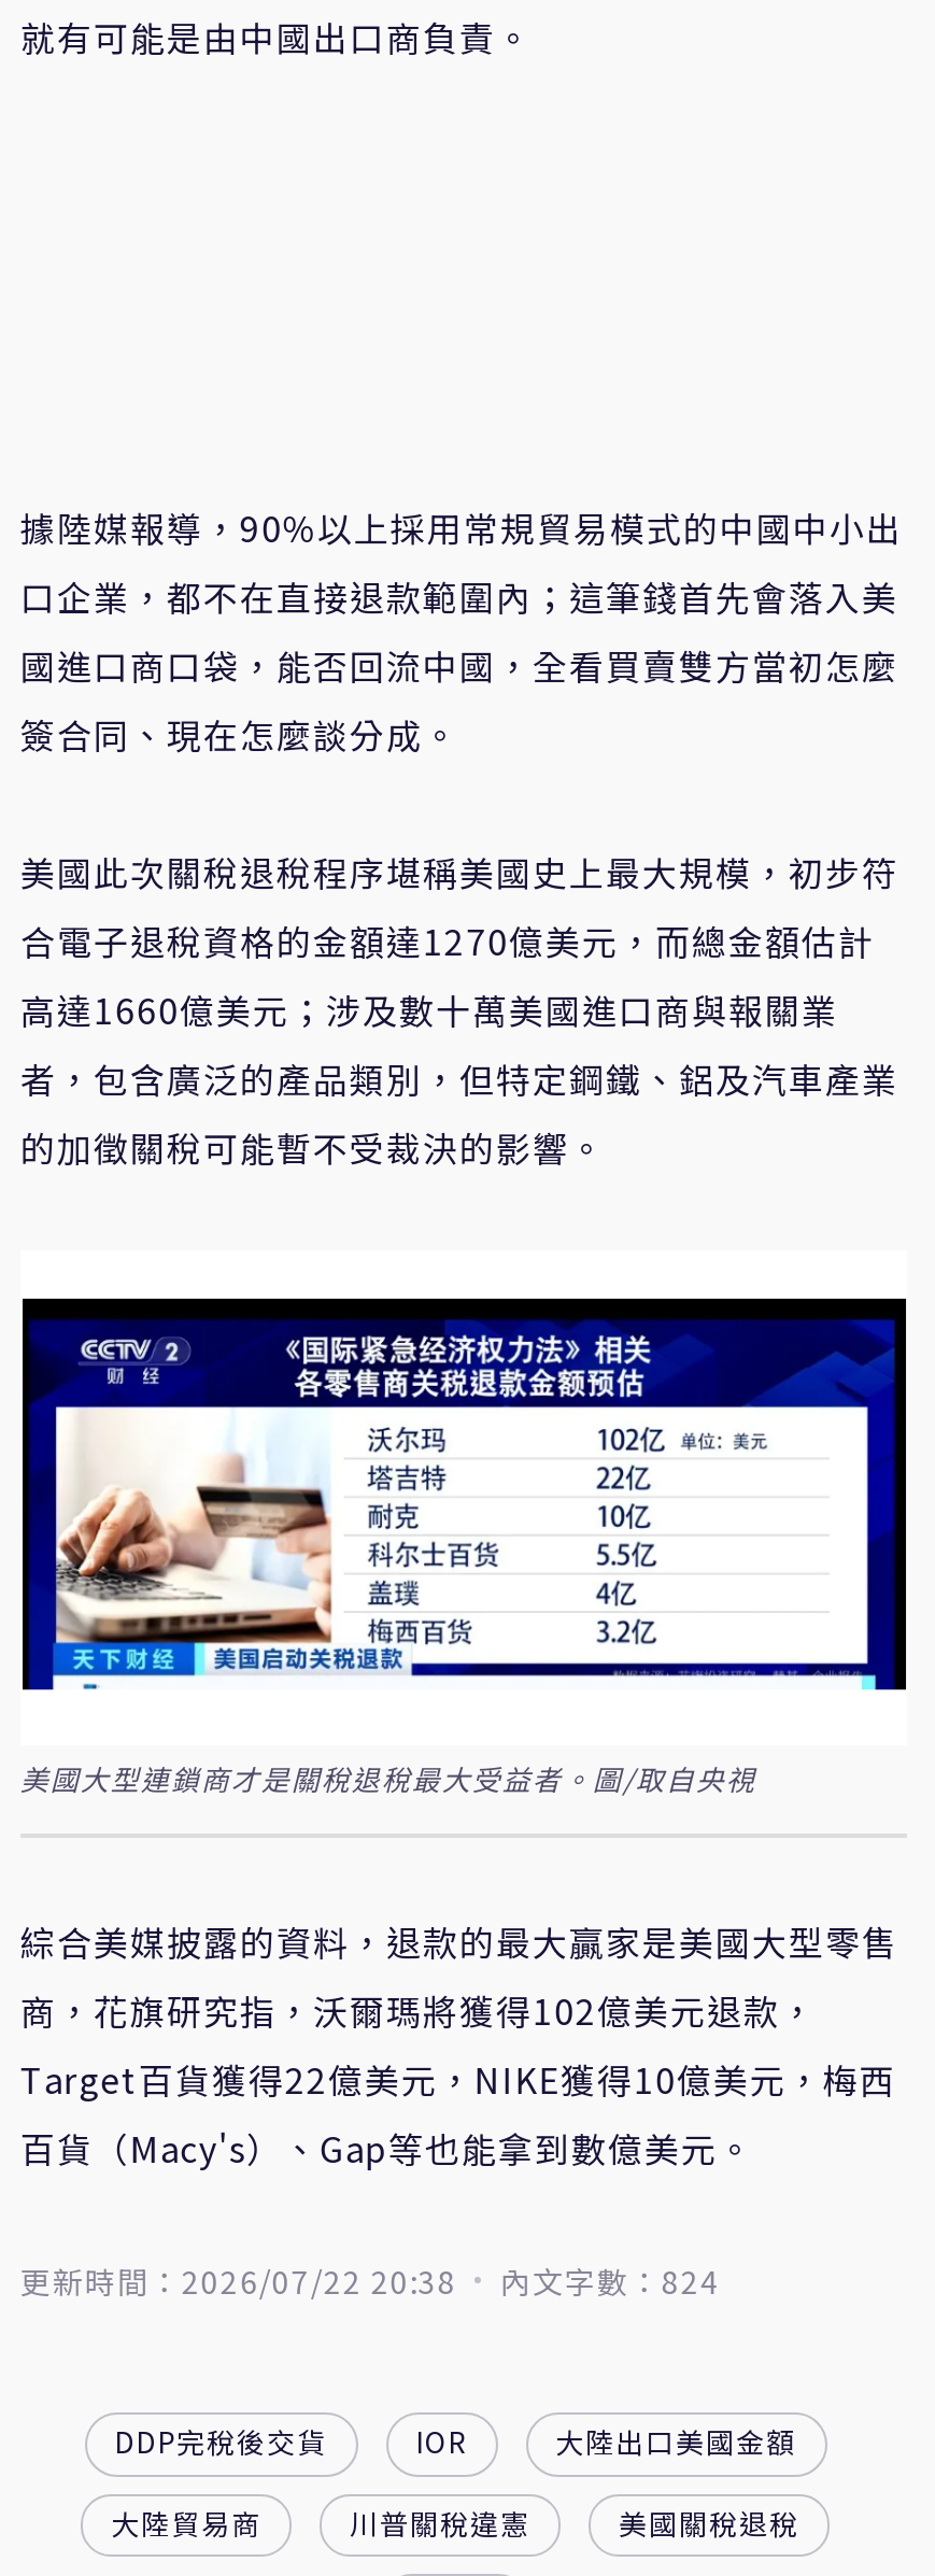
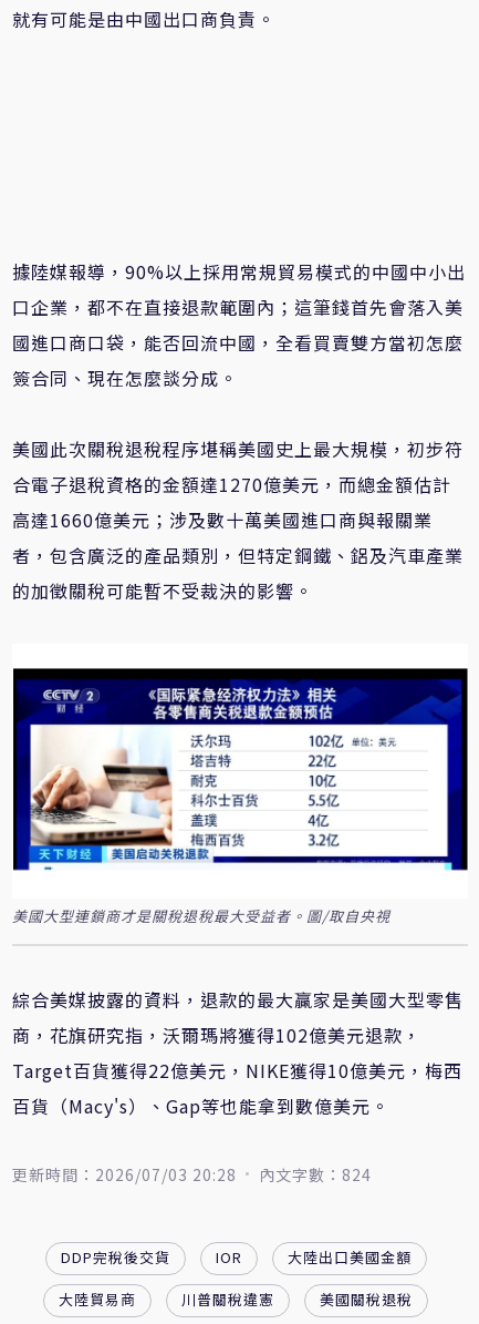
[20,2259,720,2302] 更新時間：2026/07/22 20:38 內文字數：824 -> [12,1163,372,1185] 更新時間：2026/07/03 20:28 內文字數：824

